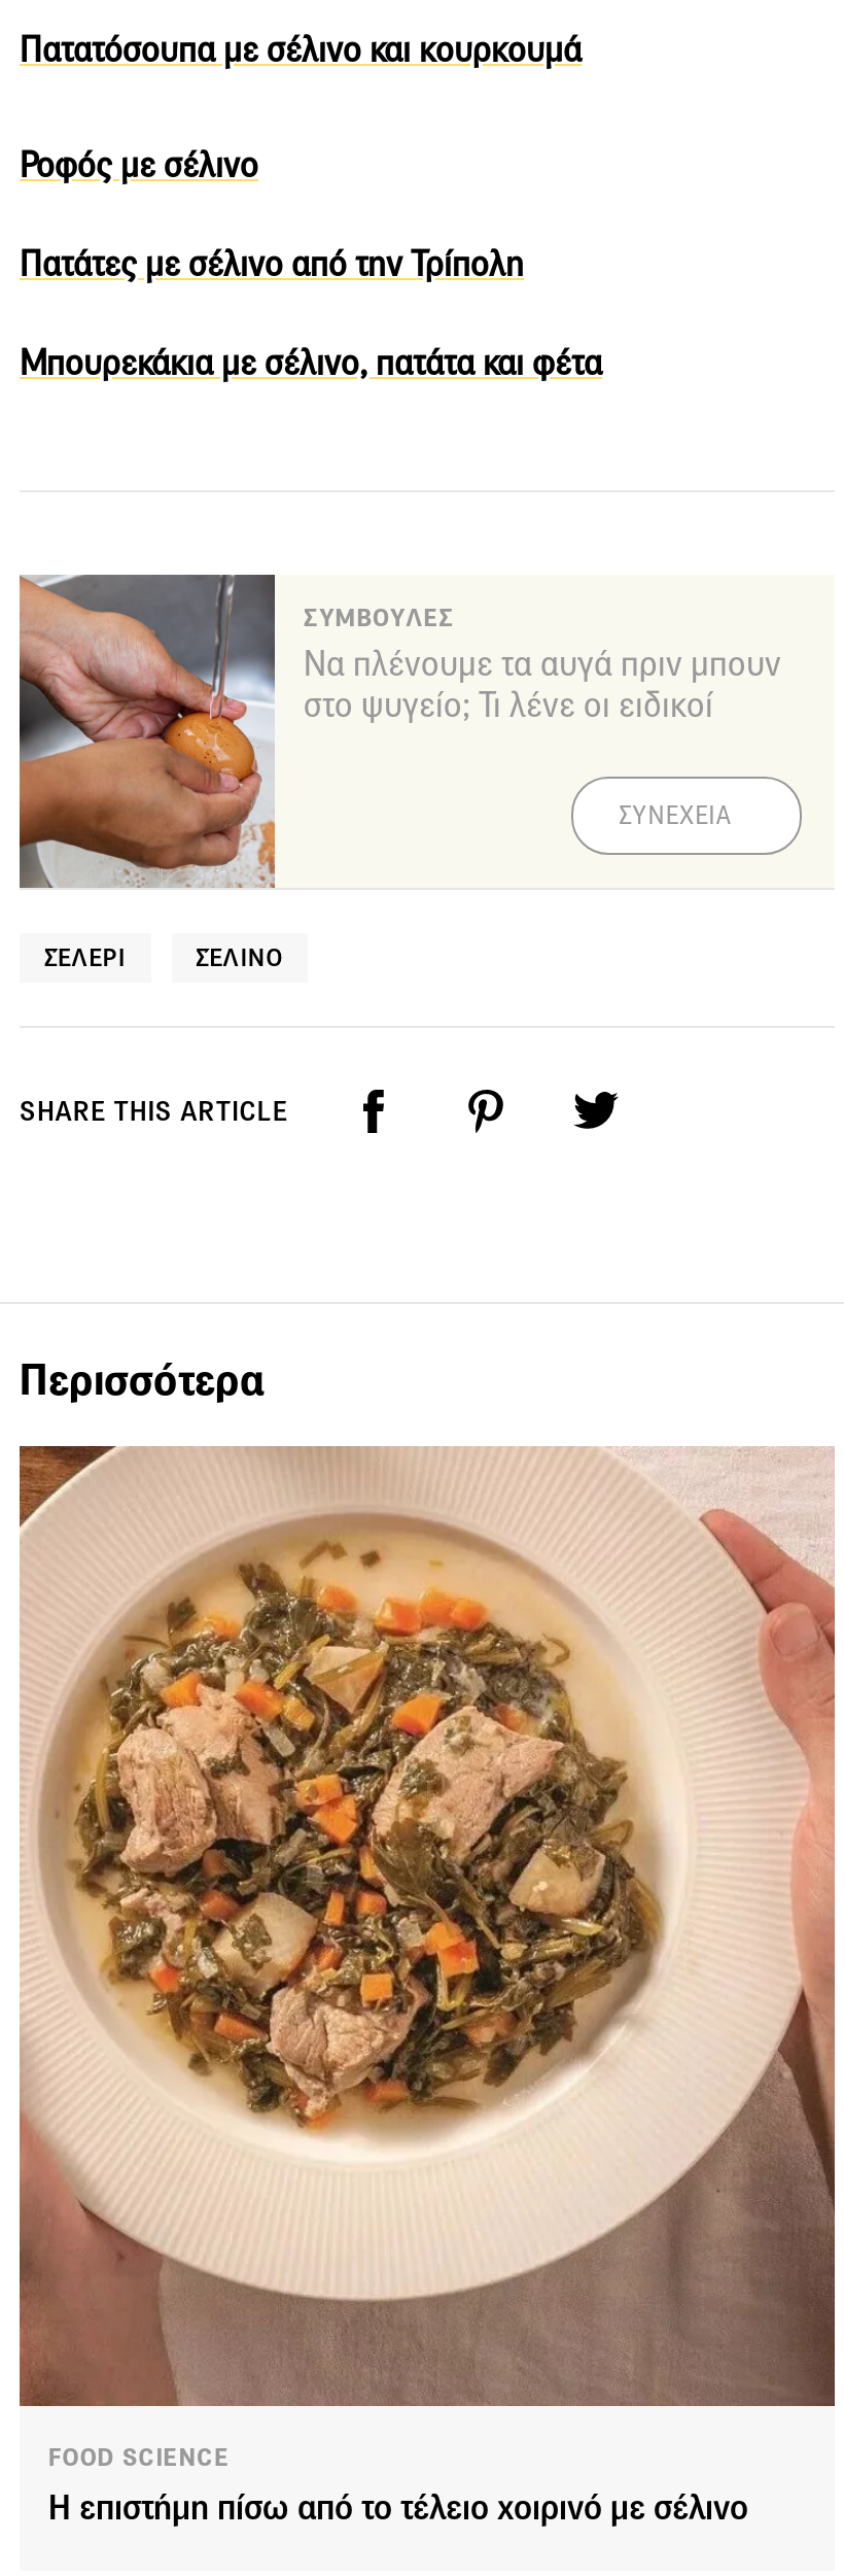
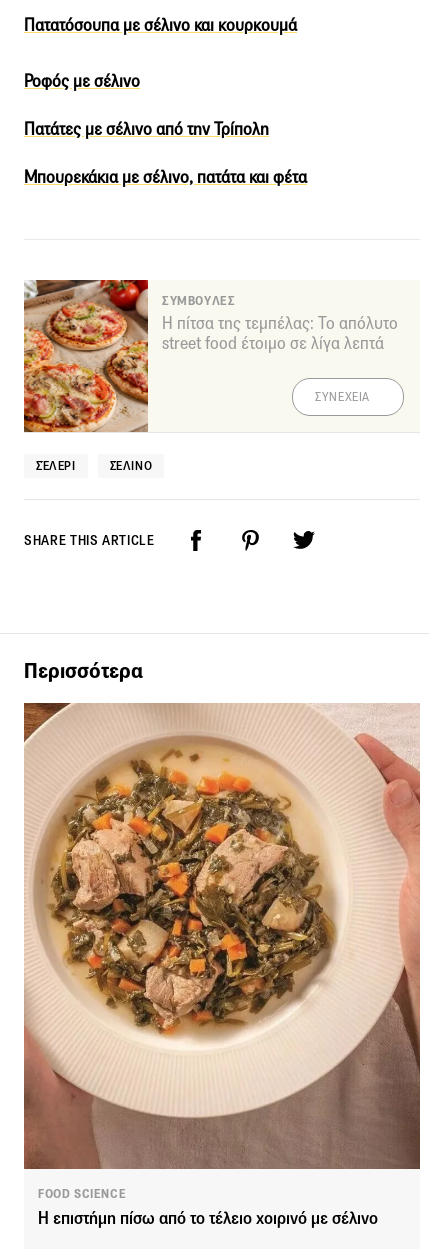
[17,573,781,890] [image] | Να πλένουμε τα αυγά πριν μπουν | στο ψυγείο; Τι λένε οι ειδικοί -> [23,279,398,433] [image] | Η πίτσα της τεμπέλας: Το απόλυτο | street food έτοιμο σε λίγα λεπτά

